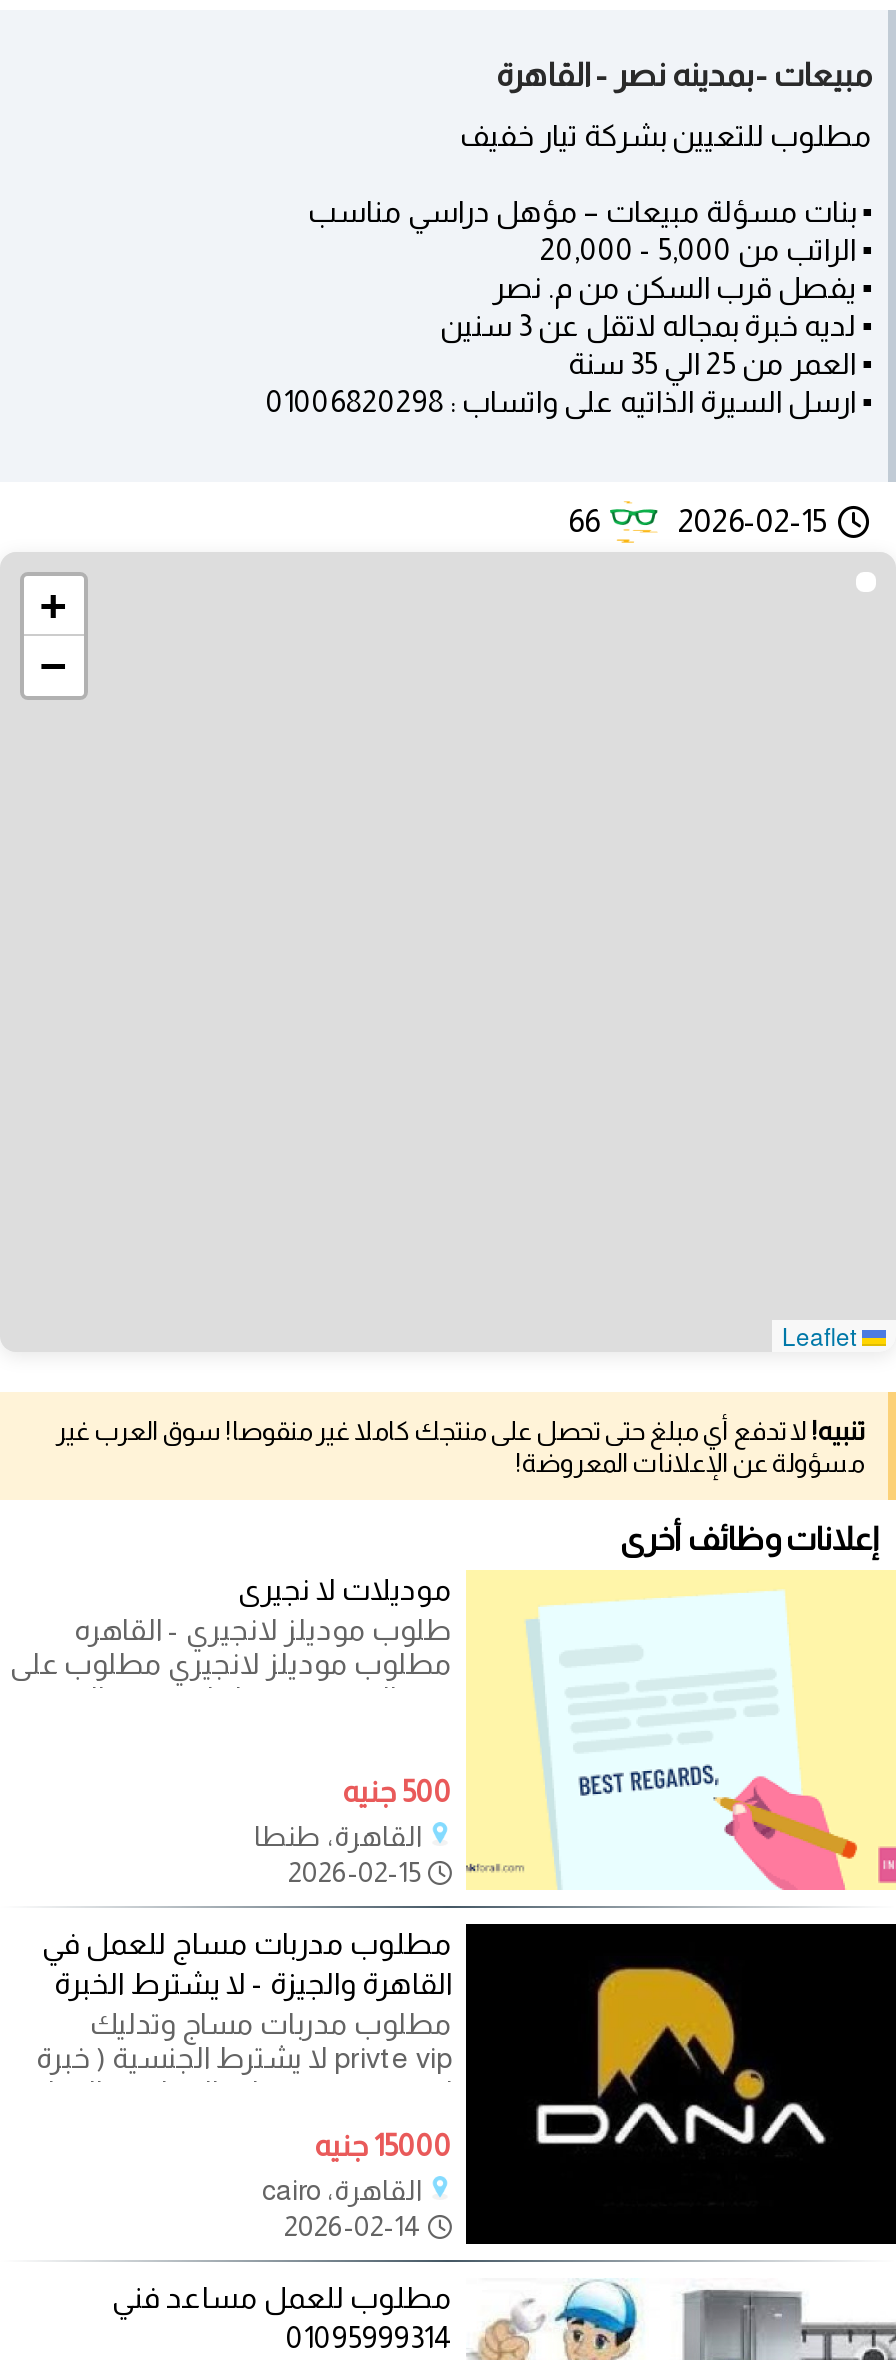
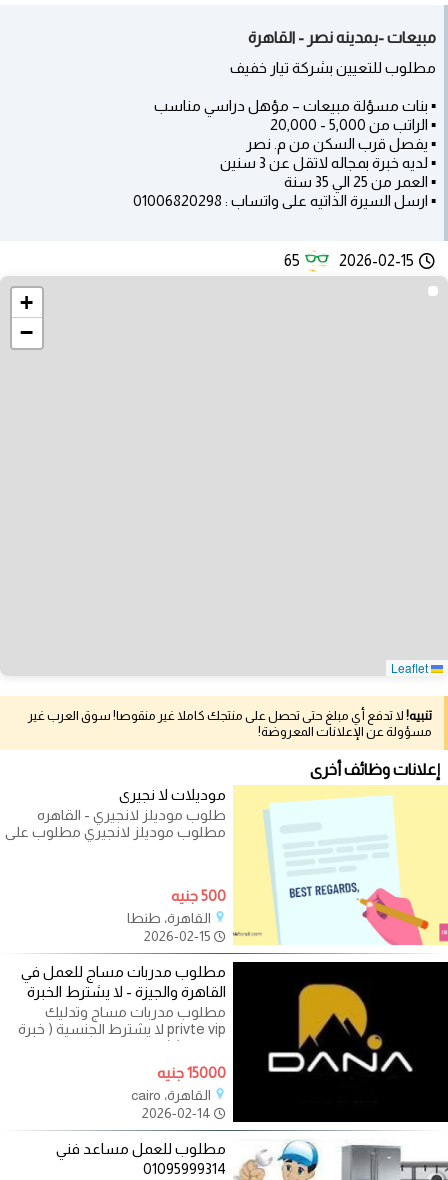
[568,505,600,539] 66 -> [284,252,300,269] 65

